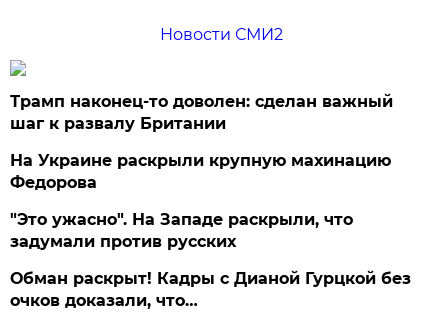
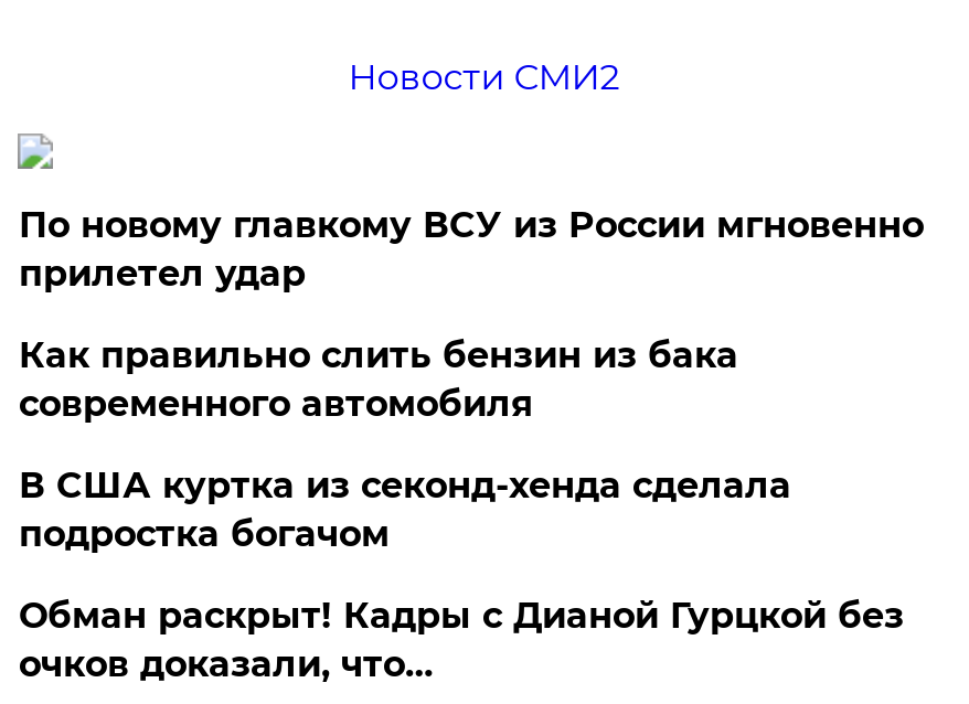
[10,92,393,133] Трамп наконец-то доволен: сделан важный | шаг к развалу Британии -> [19,203,924,294] По новому главкому ВСУ из России мгновенно | прилетел удар
[10,151,391,192] На Украине раскрыли крупную махинацию | Федорова -> [19,333,738,424] Как правильно слить бензин из бака | современного автомобиля
[10,210,353,251] "Это ужасно". На Западе раскрыли, что | задумали против русских -> [19,463,791,554] В США куртка из секонд-хенда сделала | подростка богачом

